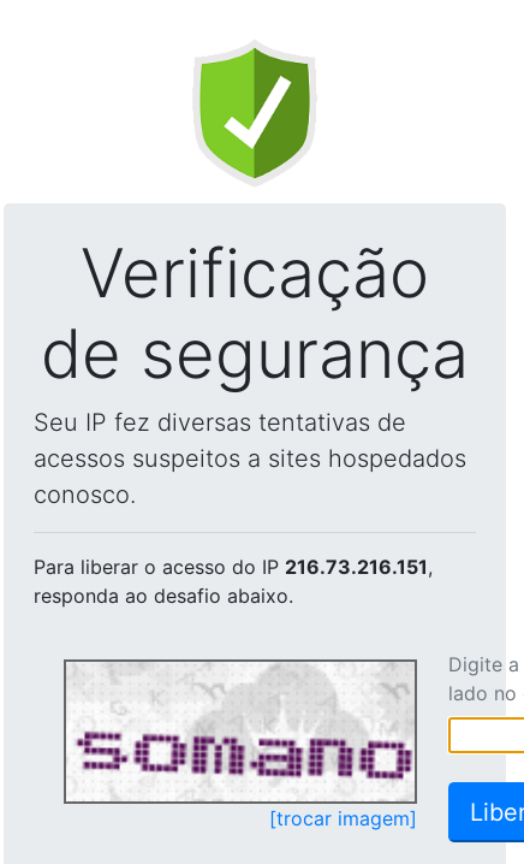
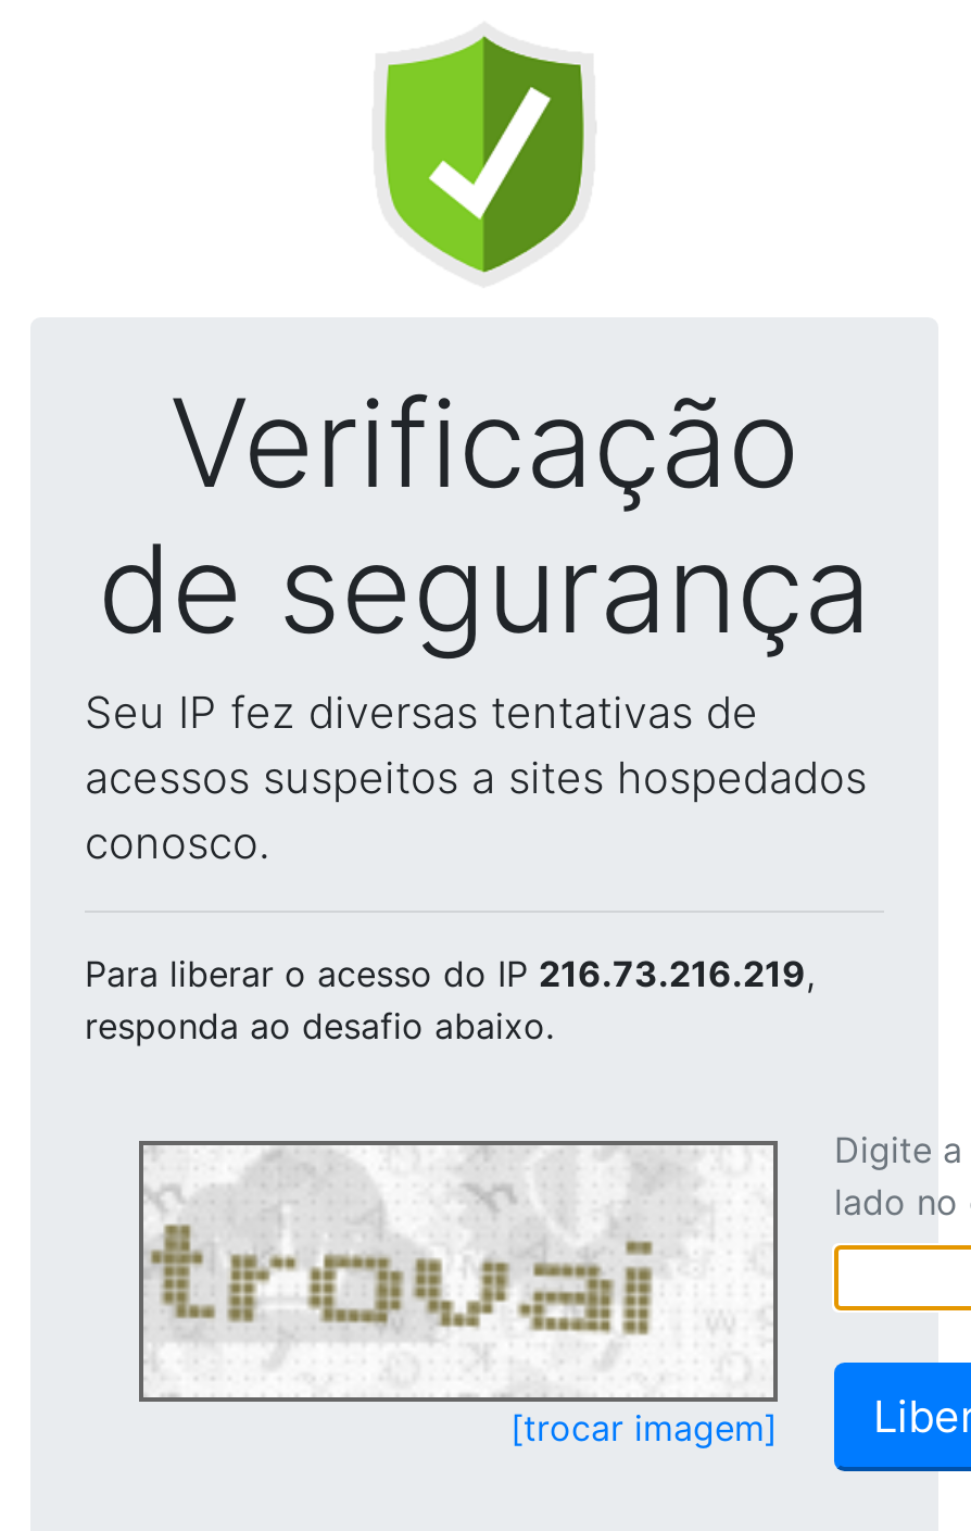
[34,555,433,579] Para liberar o acesso do IP 216.73.216.151, -> [85,952,815,995] Para liberar o acesso do IP 216.73.216.219,
[67,663,412,781] [image] -> [148,1147,771,1358] [image]

